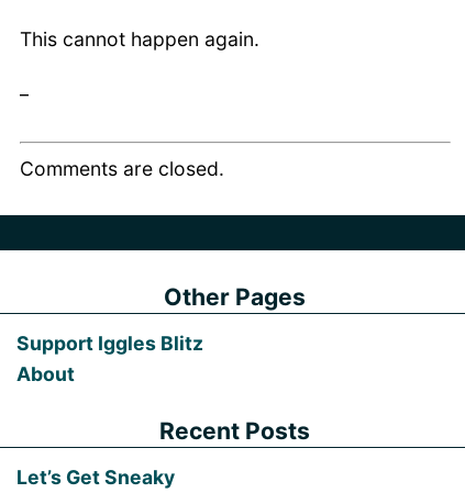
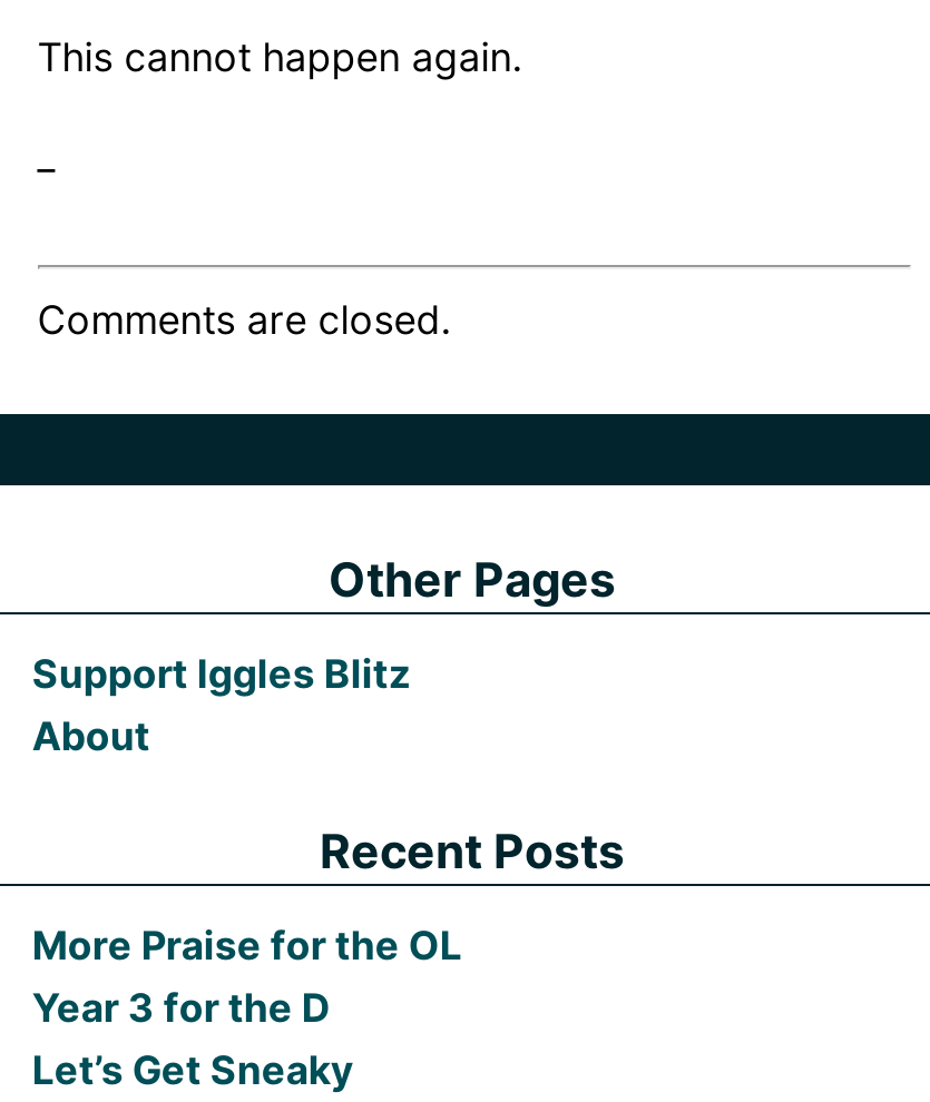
none -> [32,921,462,1030] More Praise for the OL | Year 3 for the D

